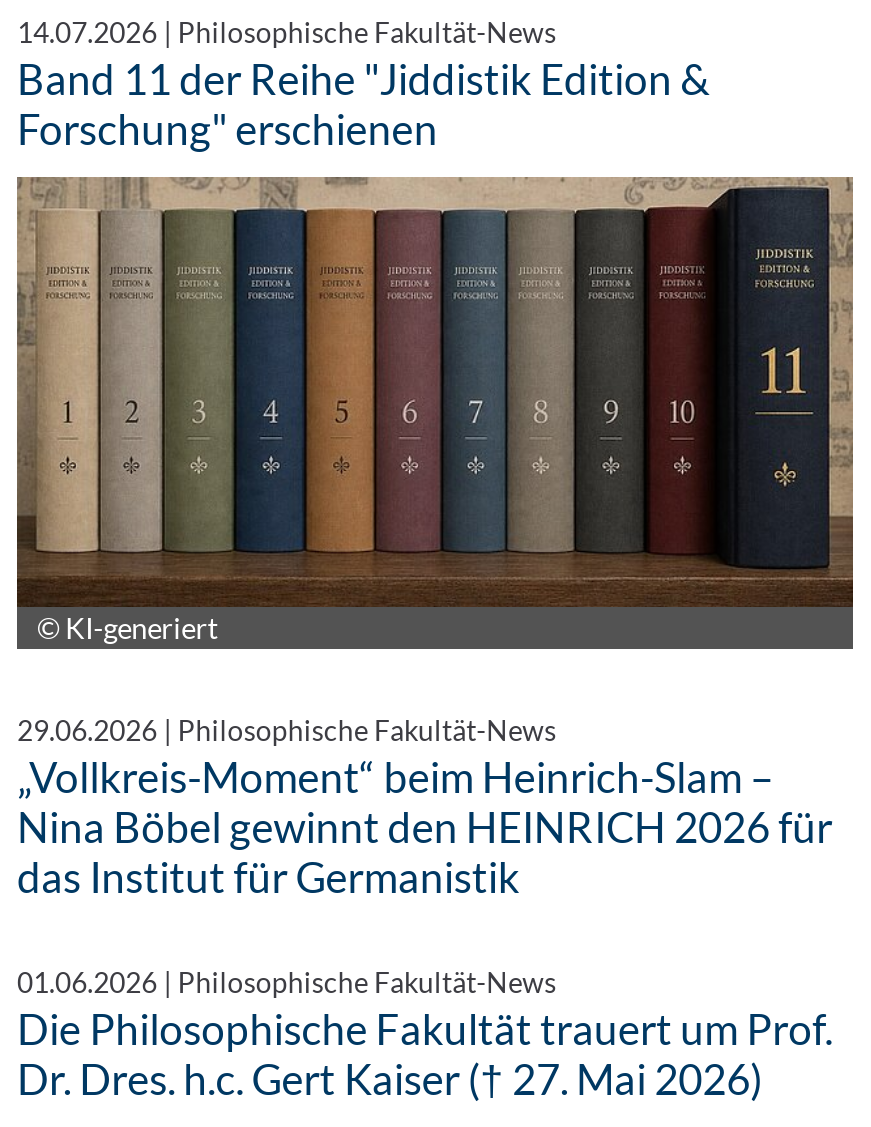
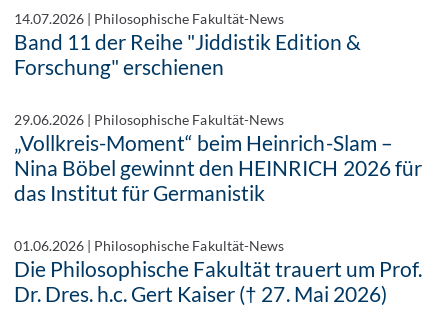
[15,176,855,652] [image] | © KI-generiert -> none

